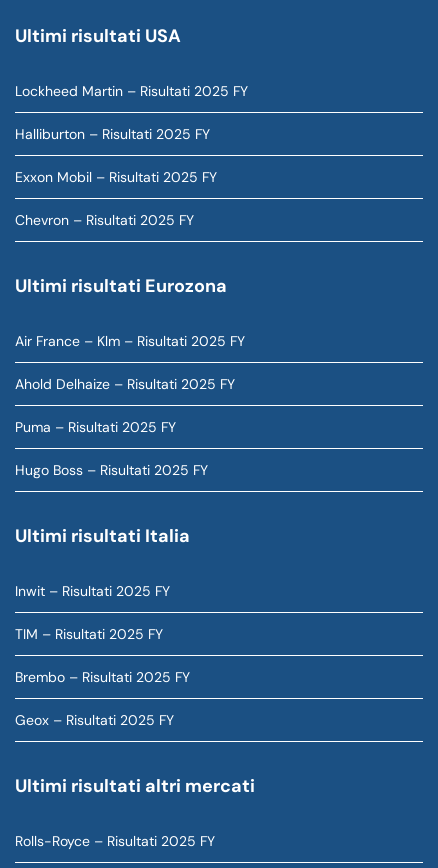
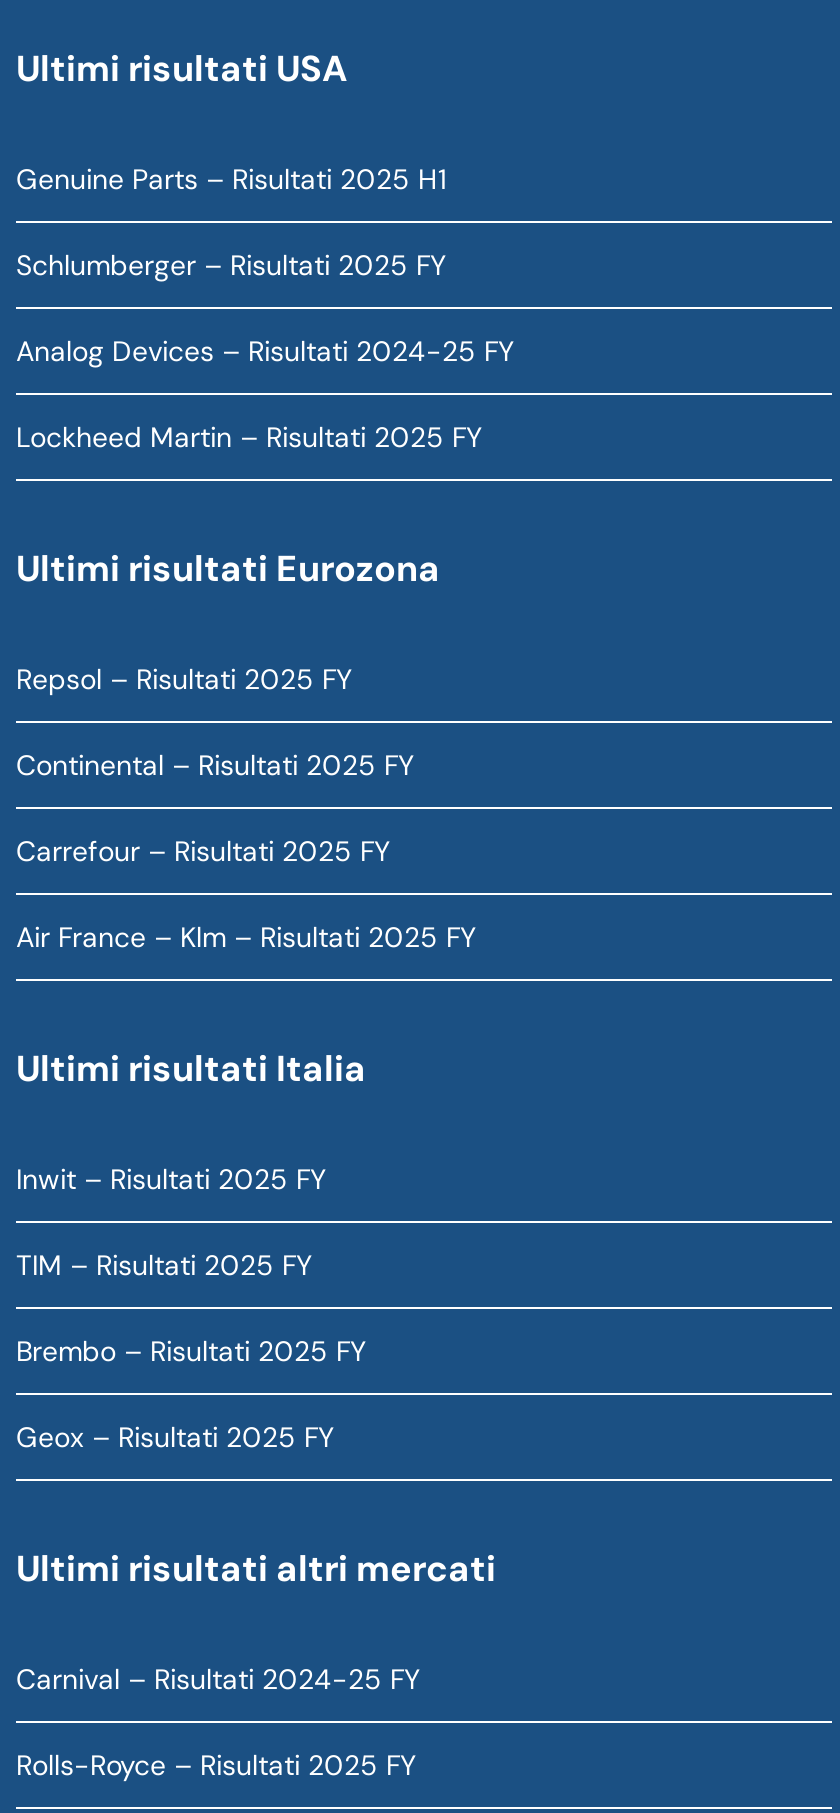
none -> [16,162,514,370] Genuine Parts – Risultati 2025 H1 | Schlumberger – Risultati 2025 FY | Analog Devices – Risultati 2024-25 FY
moved [15,82,248,100] -> [16,420,482,456]: Lockheed Martin – Risultati 2025 FY
[15,125,217,229] Halliburton – Risultati 2025 FY | Exxon Mobil – Risultati 2025 FY | Chevron – Risultati 2025 FY -> none
none -> [16,662,414,870] Repsol – Risultati 2025 FY | Continental – Risultati 2025 FY | Carrefour – Risultati 2025 FY
moved [15,332,245,350] -> [16,920,476,956]: Air France – Klm – Risultati 2025 FY
[15,375,235,479] Ahold Delhaize – Risultati 2025 FY | Puma – Risultati 2025 FY | Hugo Boss – Risultati 2025 FY -> none
none -> [16,1662,420,1698] Carnival – Risultati 2024-25 FY

